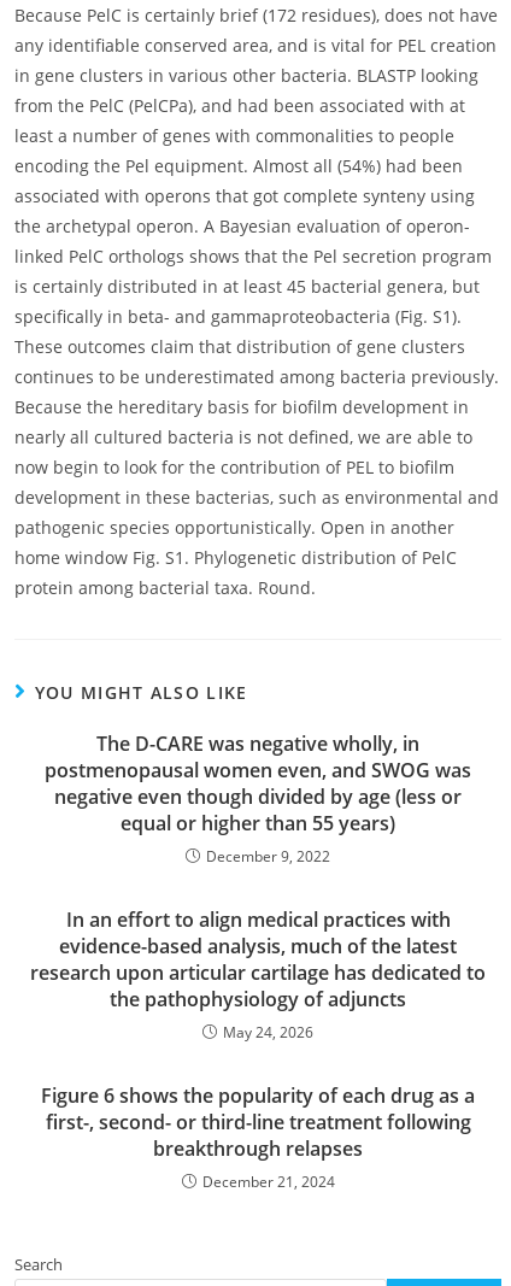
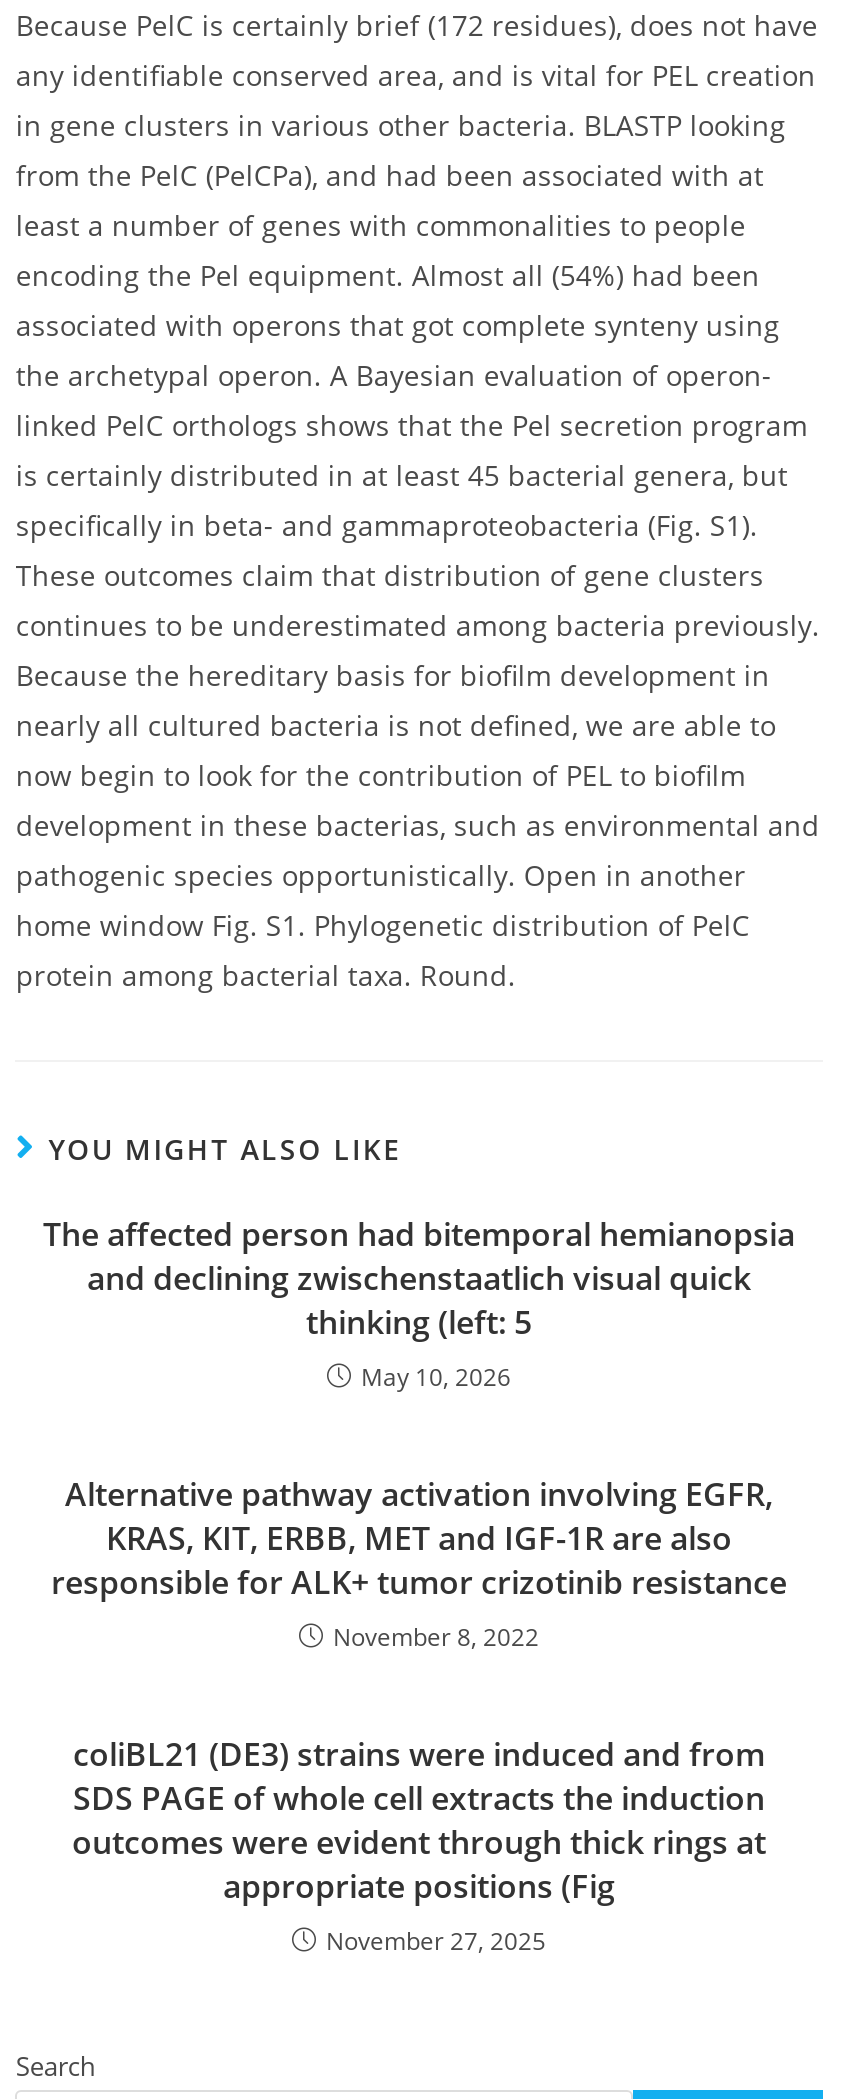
[45,730,471,867] The D-CARE was negative wholly, in | postmenopausal women even, and SWOG was | negative even though divided by age (less or | equal or higher than 55 years) | December 9, 2022 -> [43,1212,795,1394] The affected person had bitemporal hemianopsia | and declining zwischenstaatlich visual quick | thinking (left: 5 | May 10, 2026
[30,906,486,1043] In an effort to align medical practices with | evidence-based analysis, much of the latest | research upon articular cartilage has dedicated to | the pathophysiology of adjuncts | May 24, 2026 -> [51,1472,787,1654] Alternative pathway activation involving EGFR, | KRAS, KIT, ERBB, MET and IGF-1R are also | responsible for ALK+ tumor crizotinib resistance | November 8, 2022
[41,1082,475,1192] Figure 6 shows the popularity of each drug as a | first-, second- or third-line treatment following | breakthrough relapses | December 21, 2024 -> [72,1732,766,1958] coliBL21 (DE3) strains were induced and from | SDS PAGE of whole cell extracts the induction | outcomes were evident through thick rings at | appropriate positions (Fig | November 27, 2025

